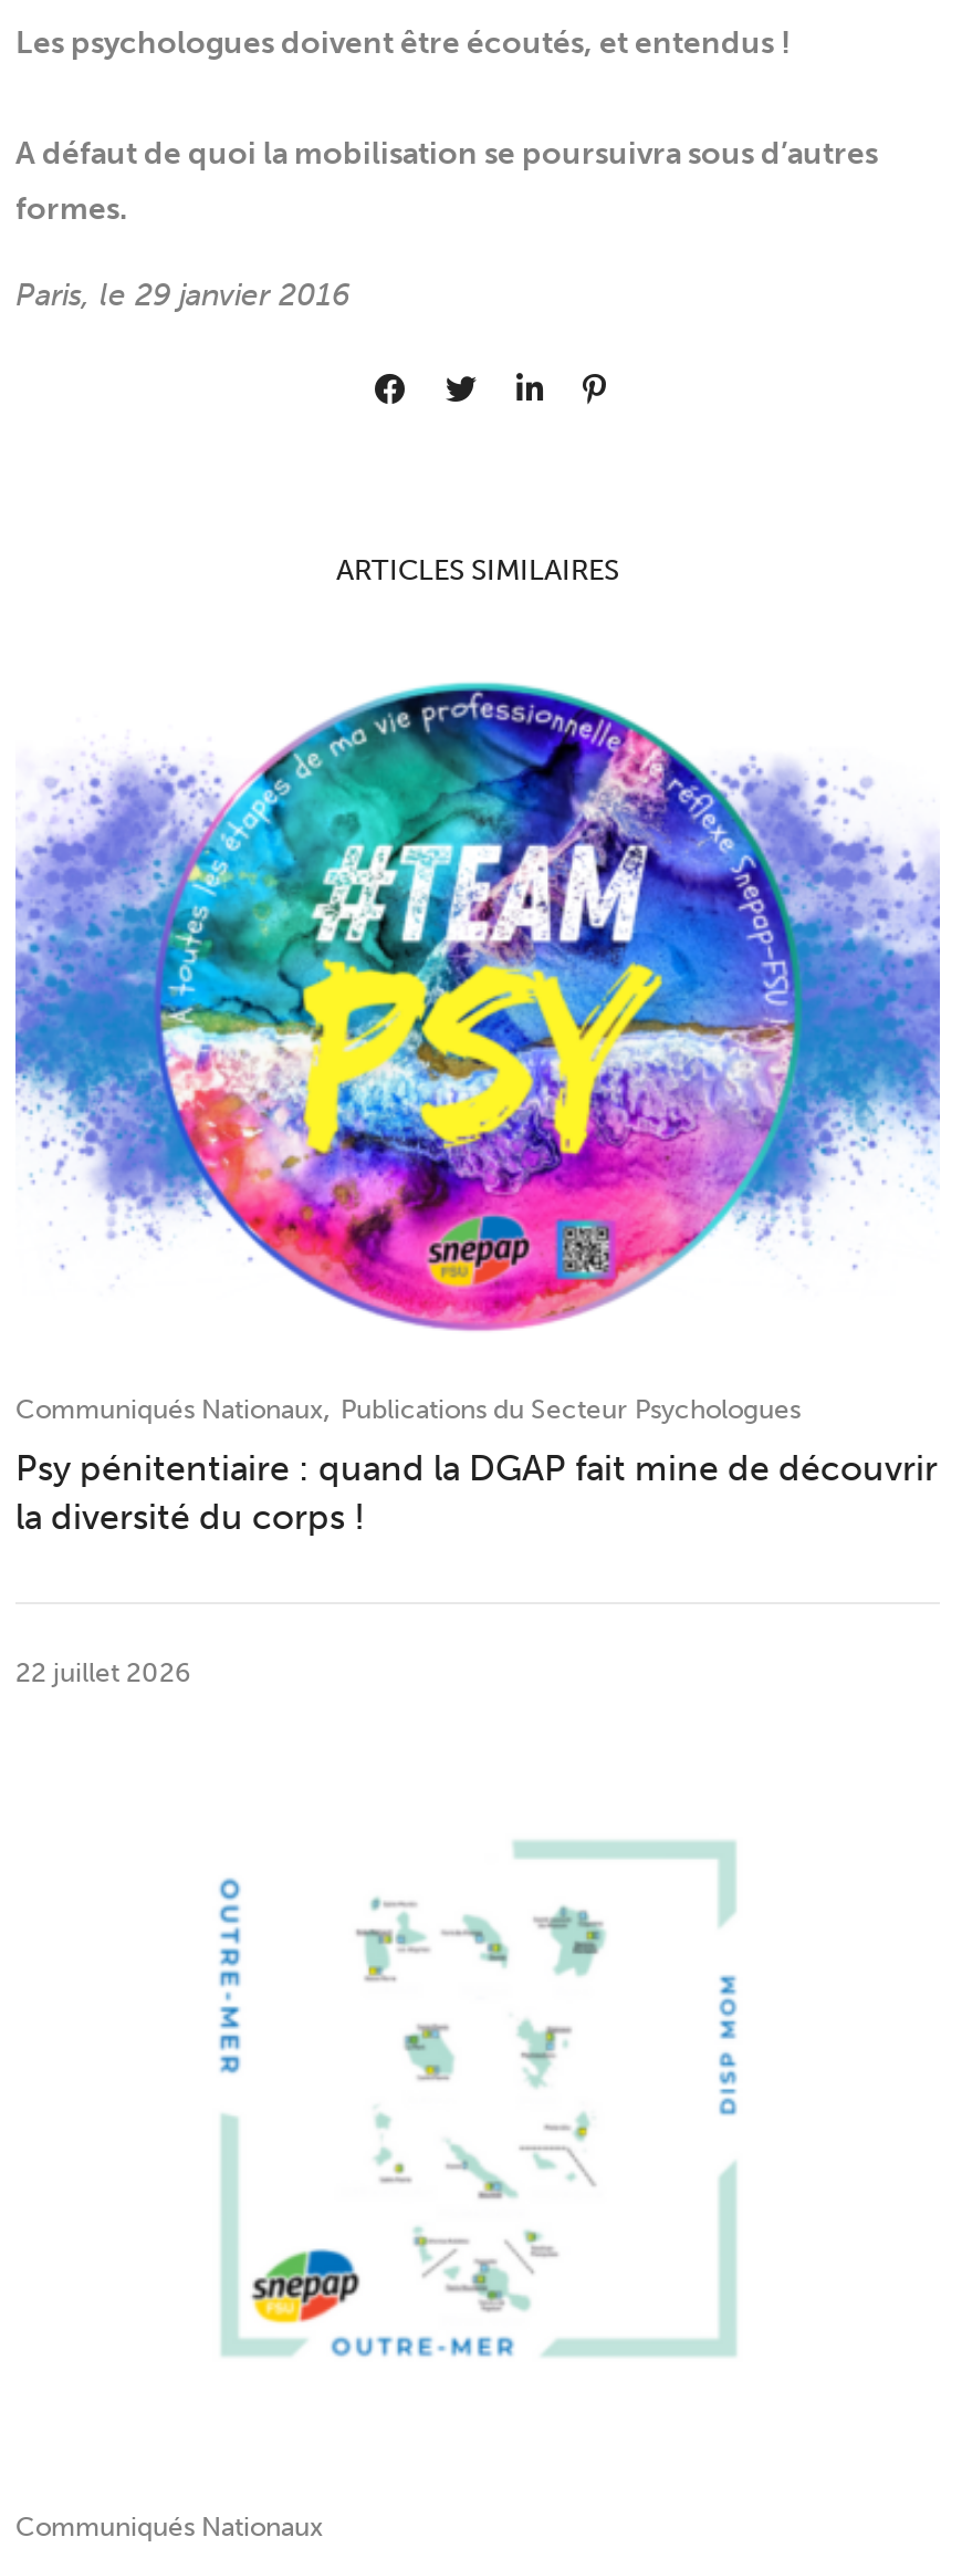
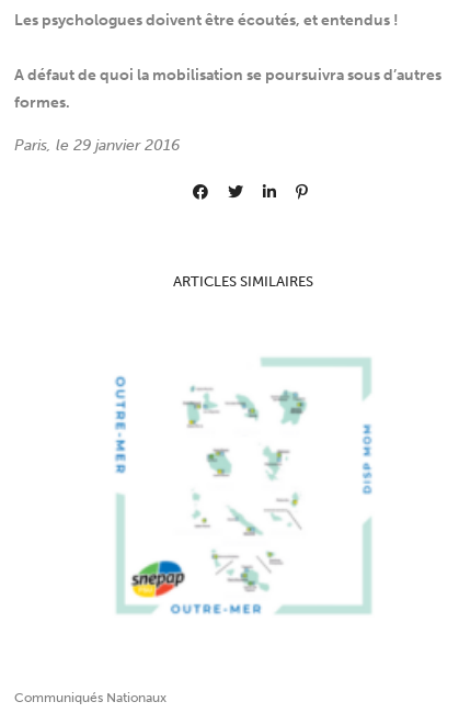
[13,682,942,1539] [image] | Communiqués Nationaux, Publications du Secteur Psychologues | Psy pénitentiaire : quand la DGAP fait mine de découvrir | la diversité du corps ! -> none
[15,1658,190,1689] 22 juillet 2026 -> none

